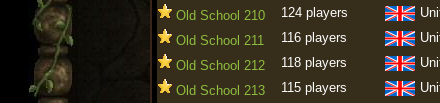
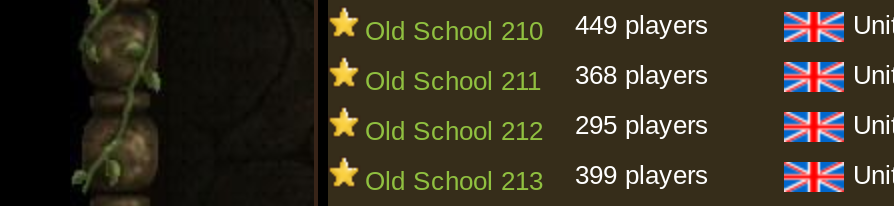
[175,5,347,23] Old School 210 124 players -> [365,10,709,46] Old School 210 449 players
[175,30,346,48] Old School 211 116 players -> [365,60,709,96] Old School 211 368 players
[175,55,346,73] Old School 212 118 players -> [365,110,709,146] Old School 212 295 players
[175,80,346,98] Old School 213 115 players -> [365,160,709,196] Old School 213 399 players

